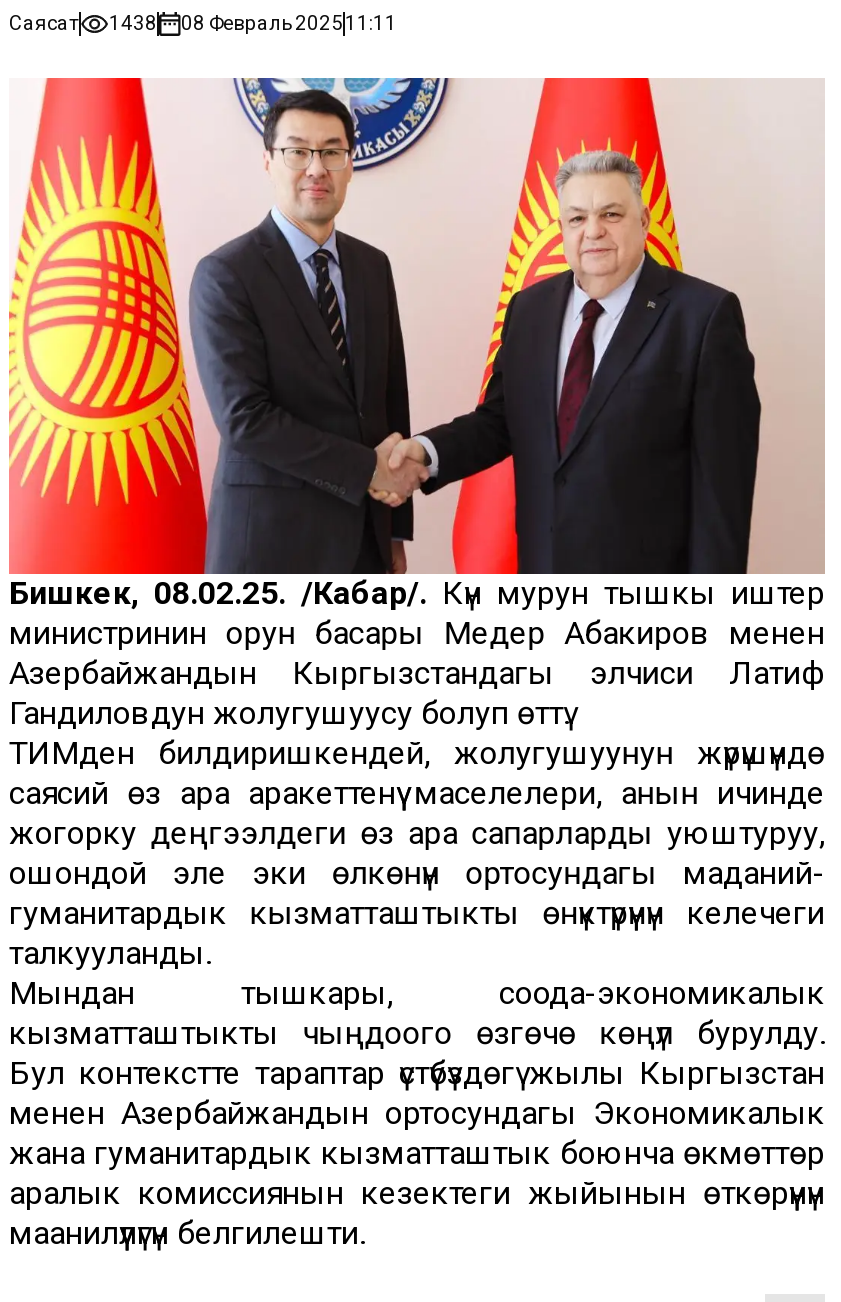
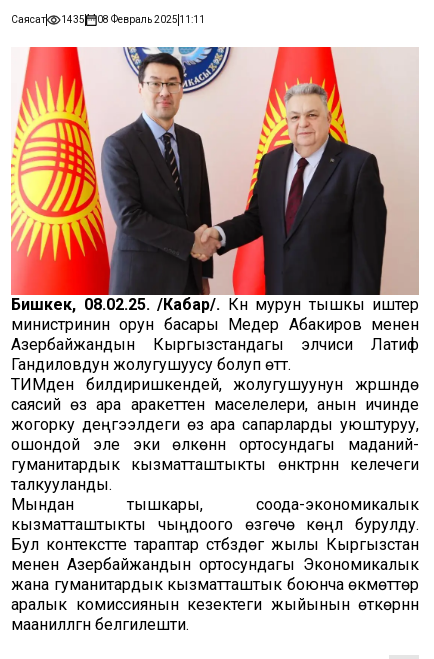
[9,11,397,33] Саясат 1438 08 Февраль 202511:11 -> [11,14,205,25] Саясат 1435 08 Февраль 202511:11

